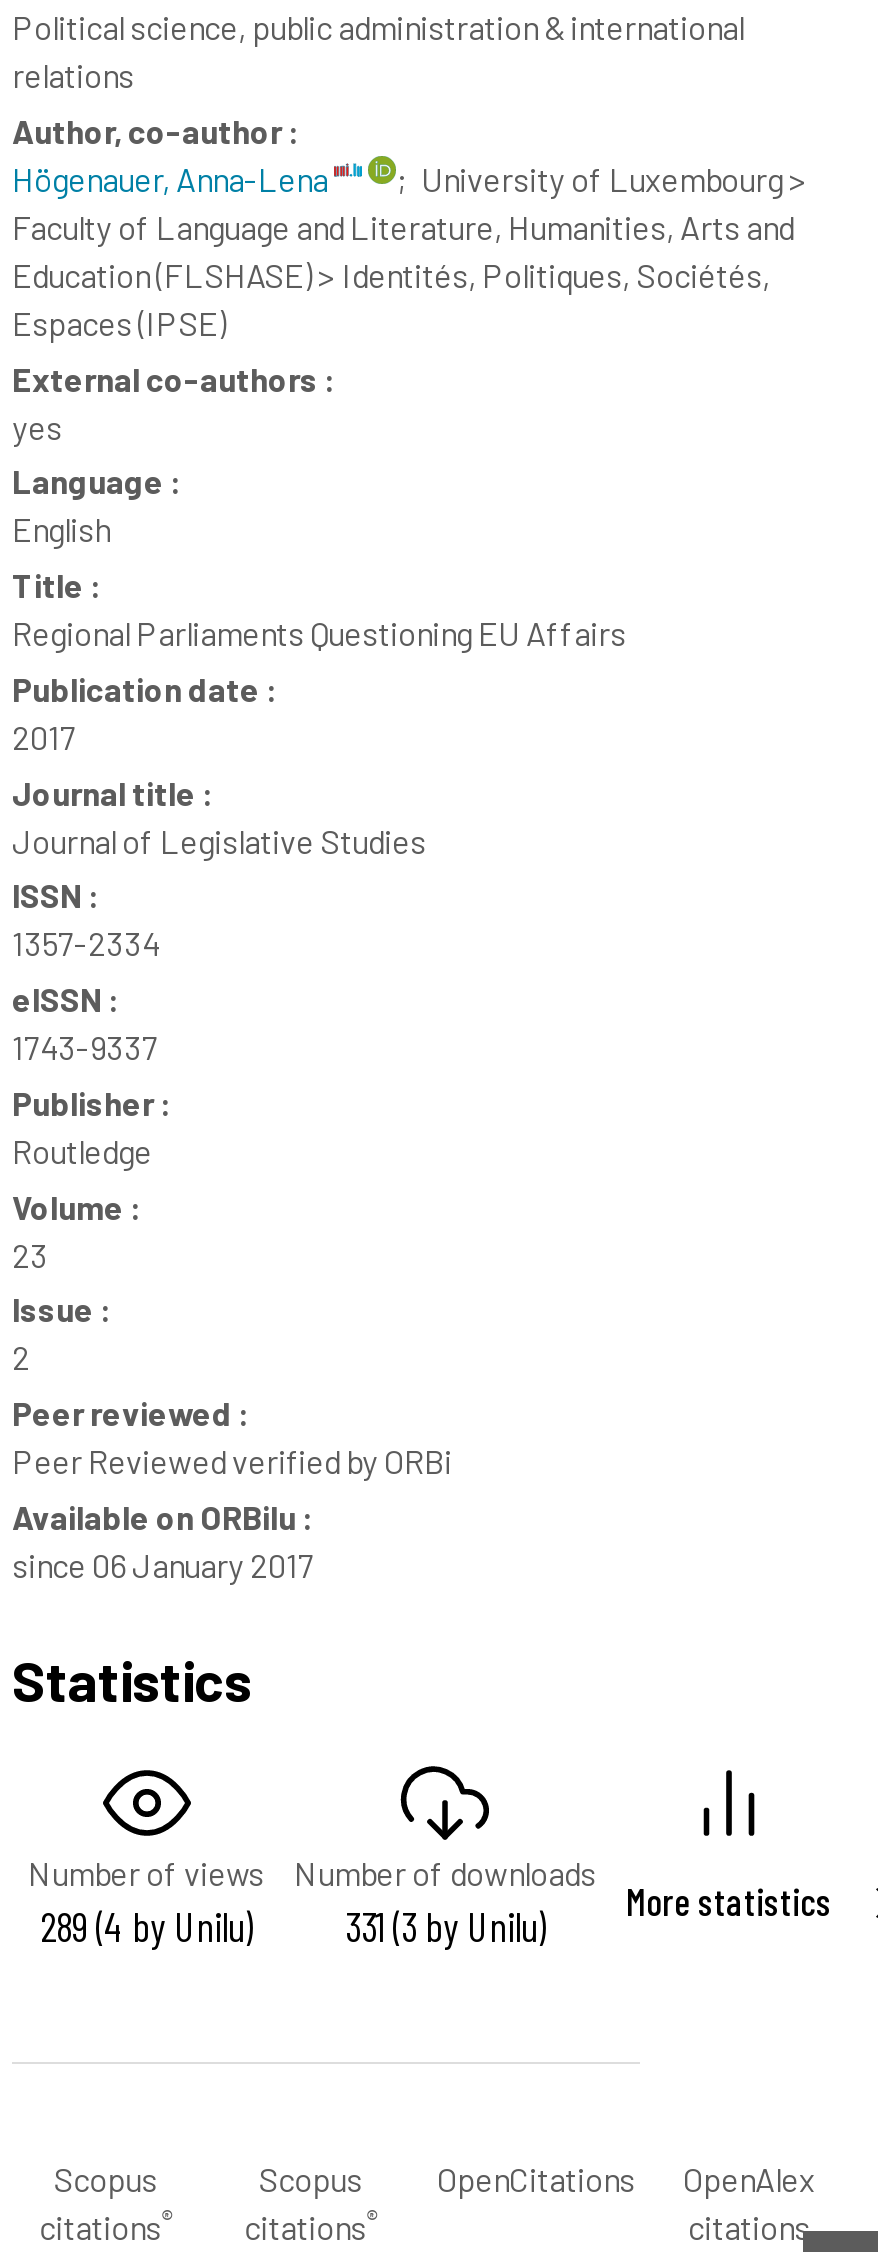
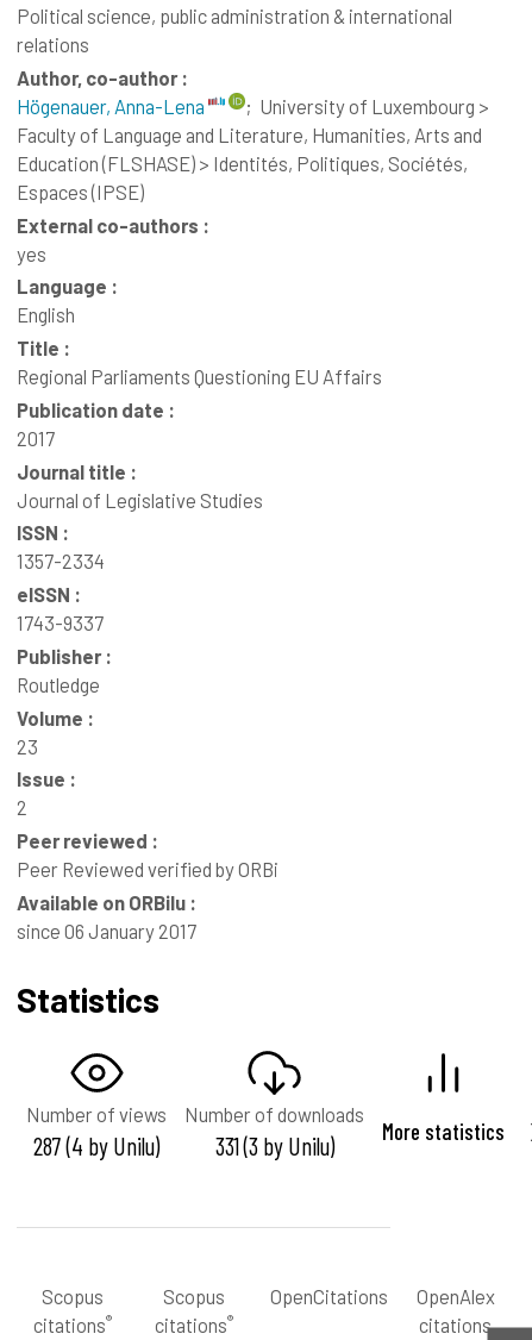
[40,1878,832,1950] 289 (4 by Unilu) 331 (3 by Unilu) More statistics -> [33,1118,505,1161] 287 (4 by Unilu) 331 (3 by Unilu) More statistics

